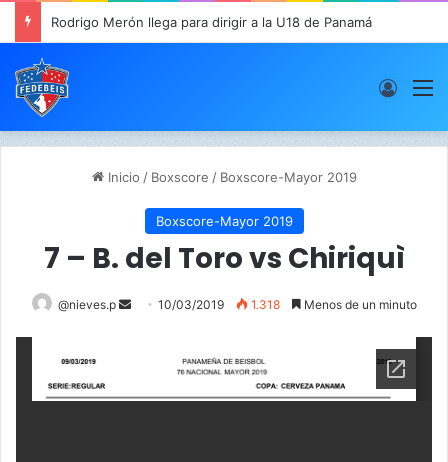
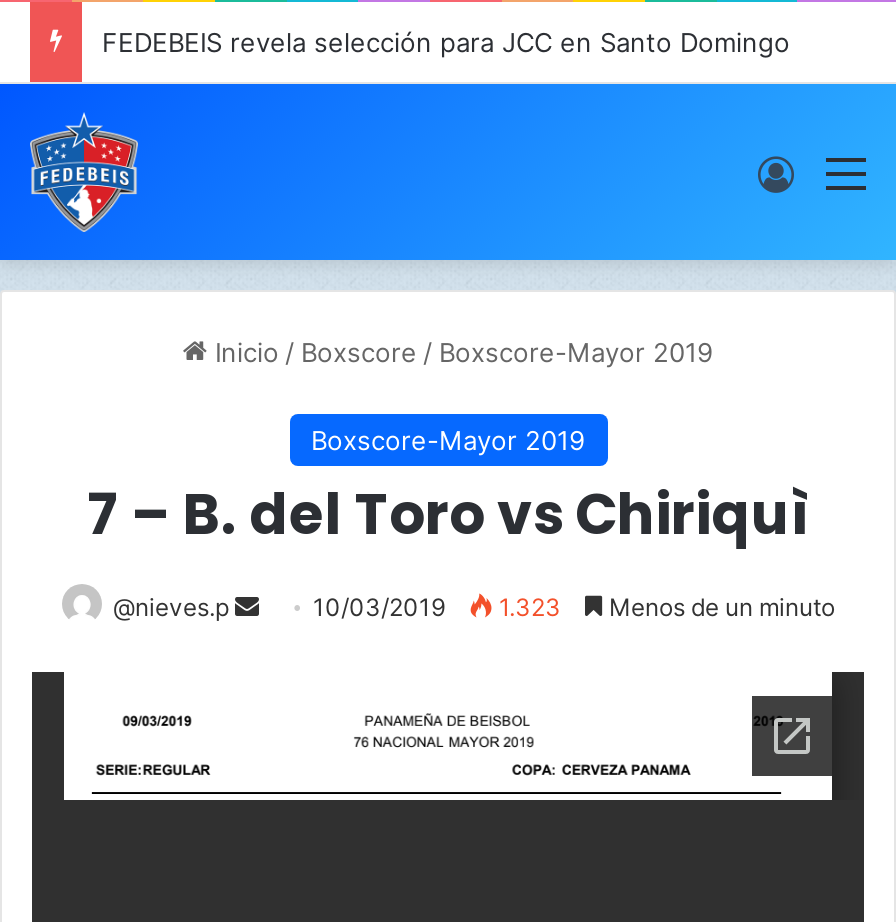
[51,14,372,30] Rodrigo Merón llega para dirigir a la U18 de Panamá -> [102,26,790,58] FEDEBEIS revela selección para JCC en Santo Domingo
[247,297,279,312] 1.318 -> [493,592,561,622] 1.323

